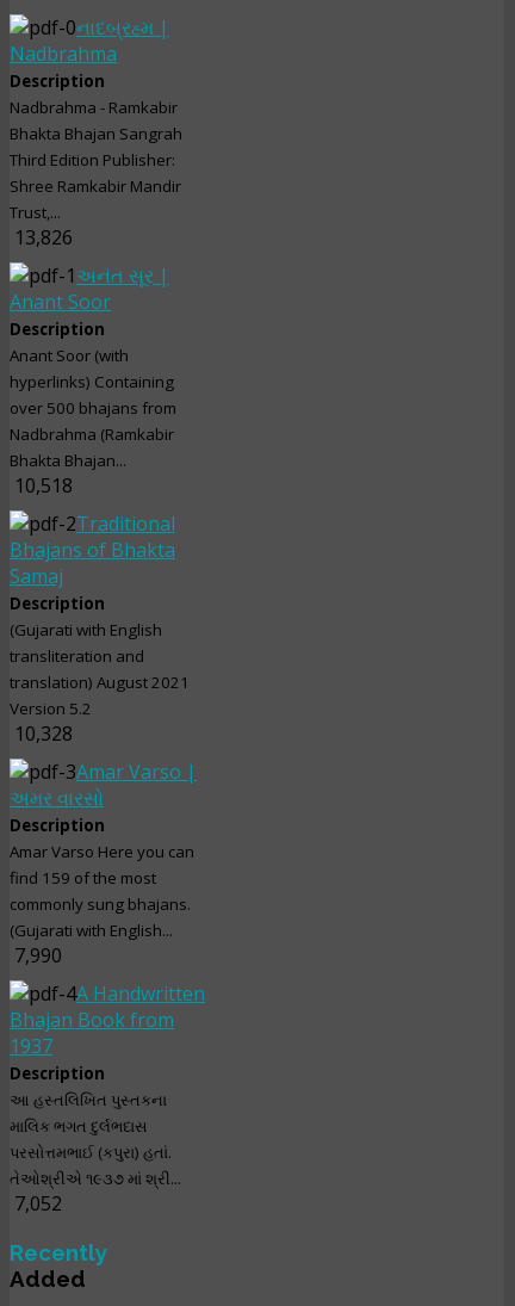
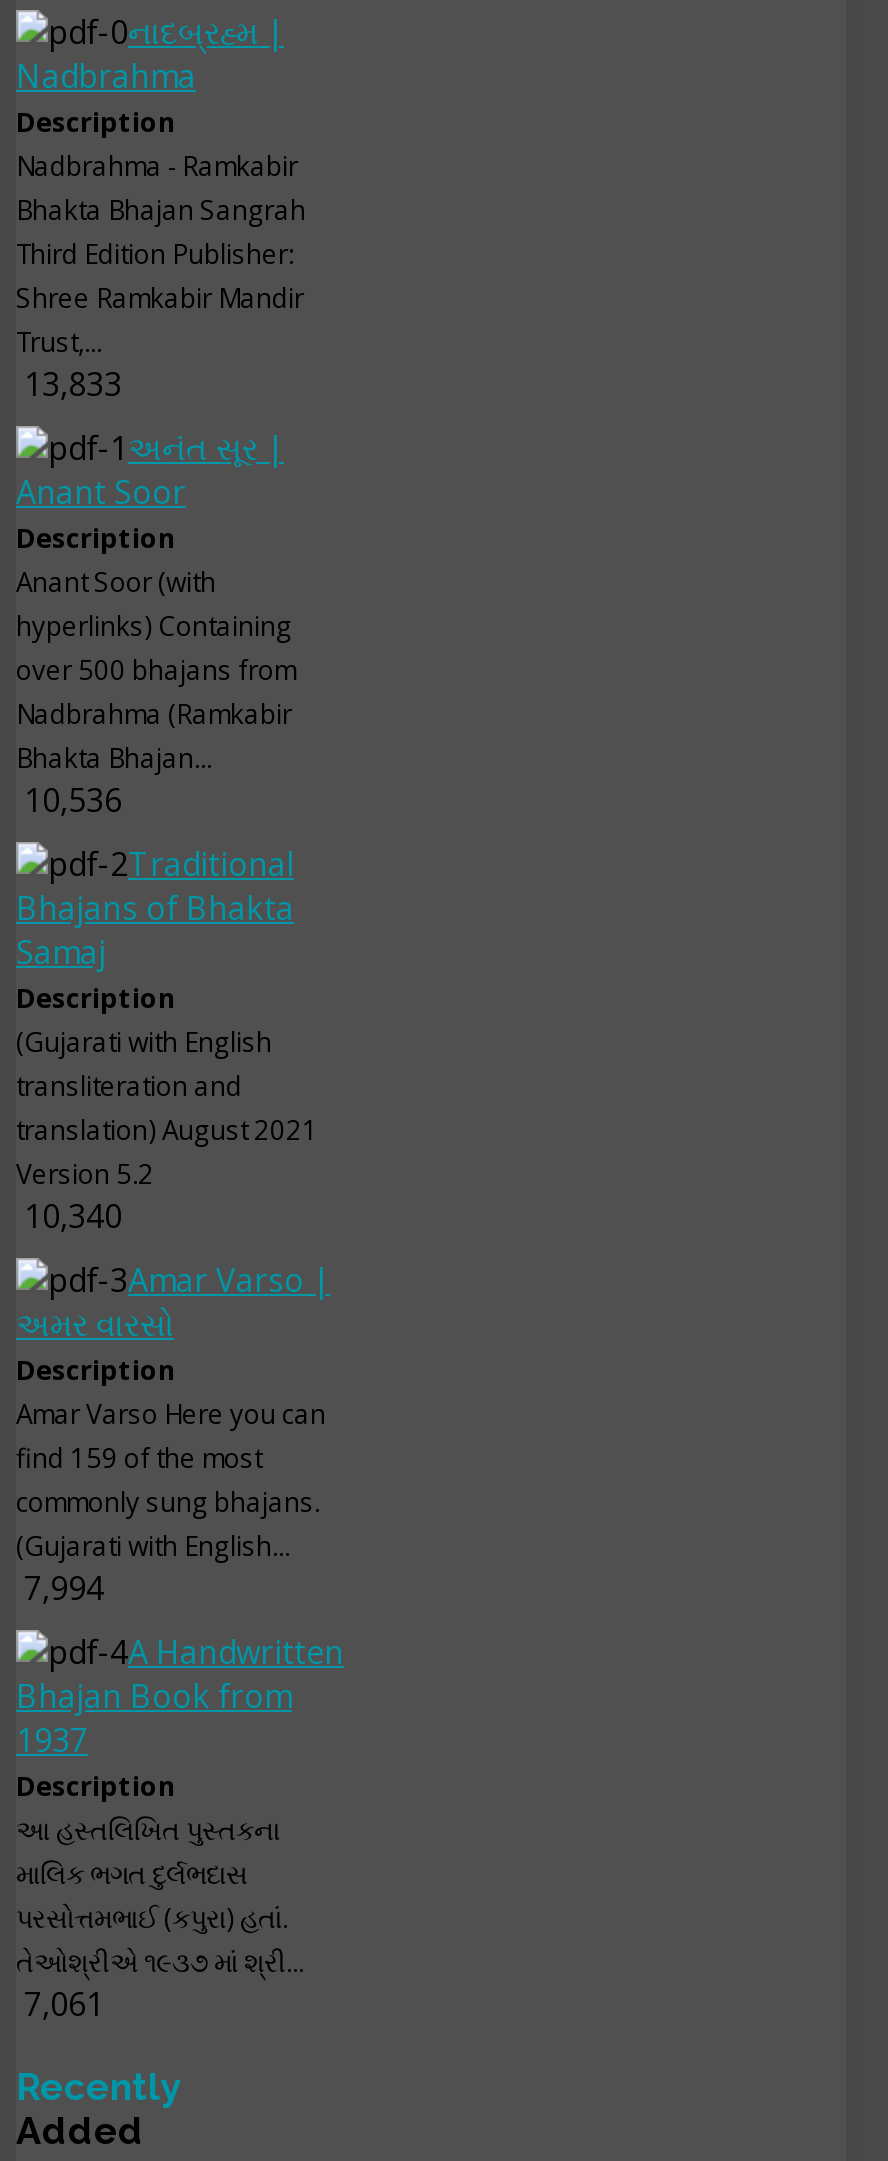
[10,225,73,251] 13,826 -> [16,363,122,407] 13,833
[10,473,73,499] 10,518 -> [16,779,122,823] 10,536
[10,721,73,747] 10,328 -> [16,1195,122,1239] 10,340
[10,943,62,969] 7,990 -> [16,1567,104,1611] 7,994
[10,1191,62,1217] 7,052 -> [16,1983,104,2027] 7,061

